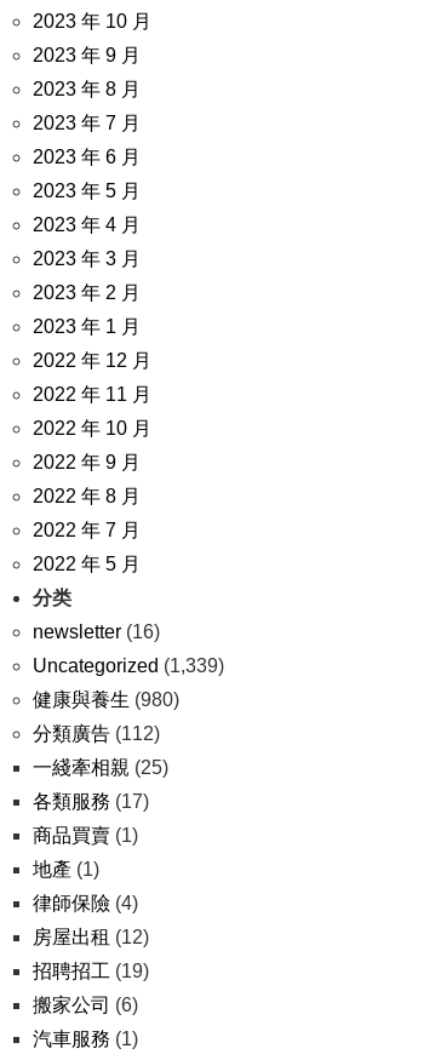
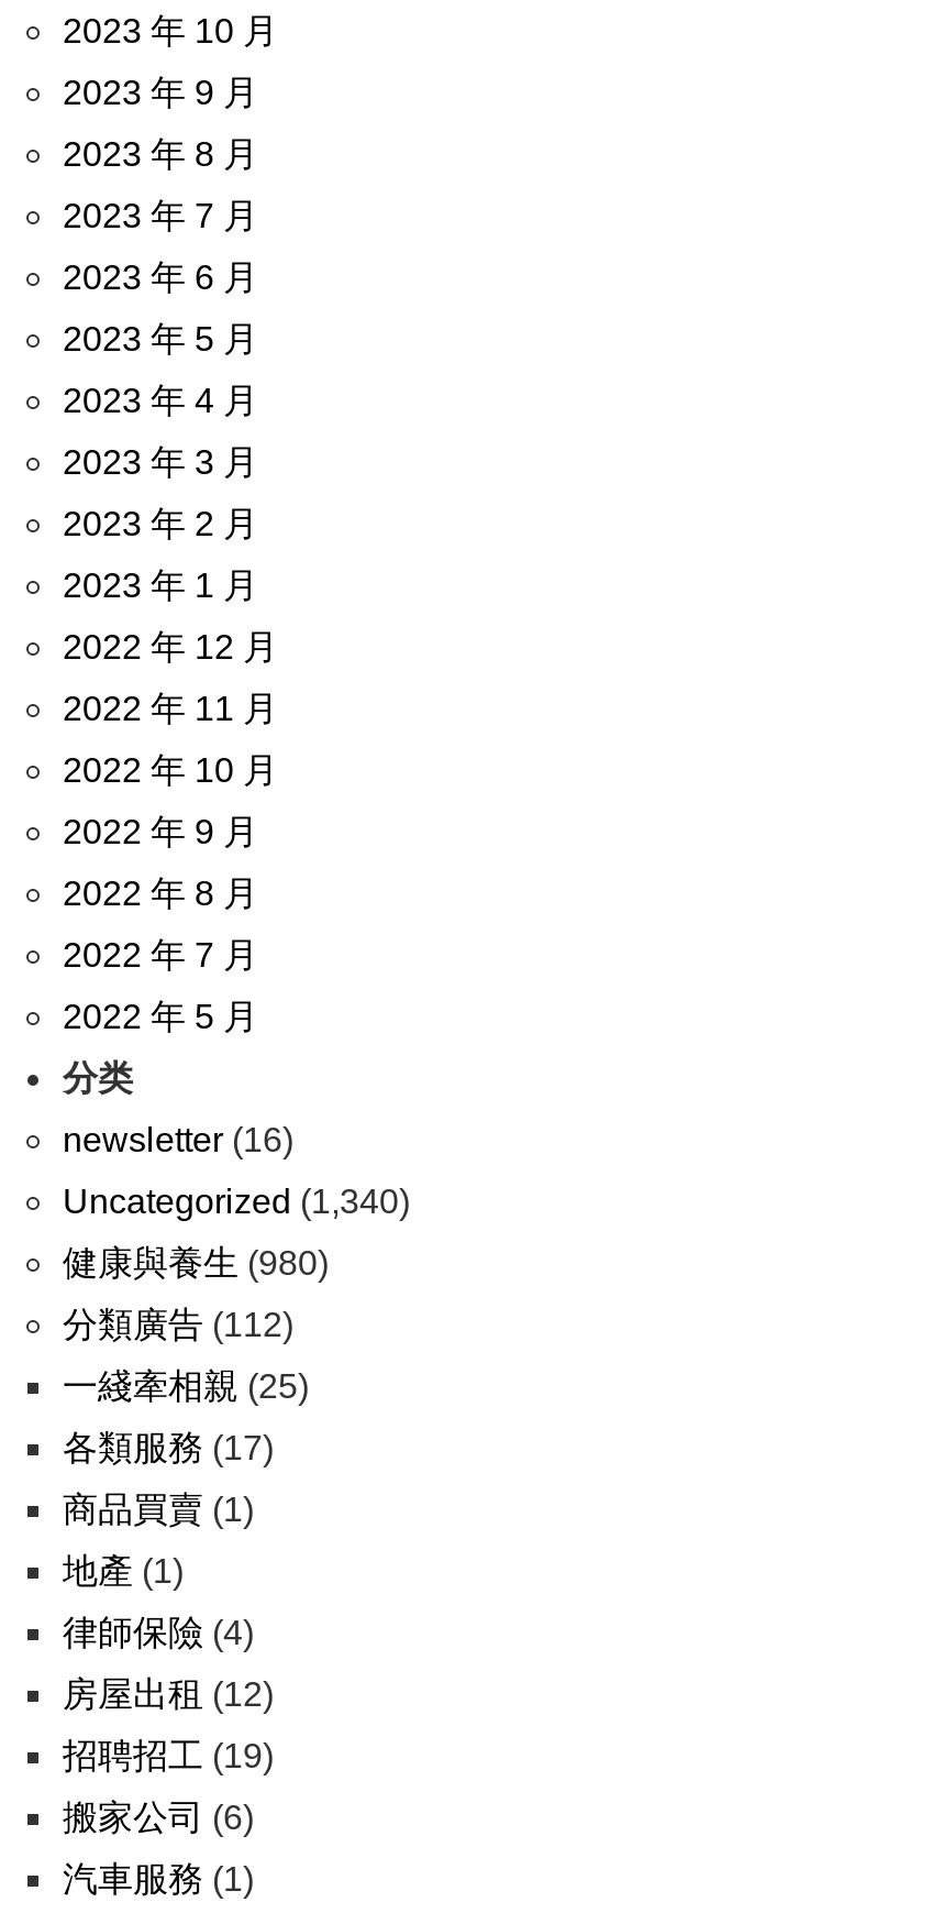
[33,655,224,676] Uncategorized (1,339) -> [63,1183,410,1220] Uncategorized (1,340)

